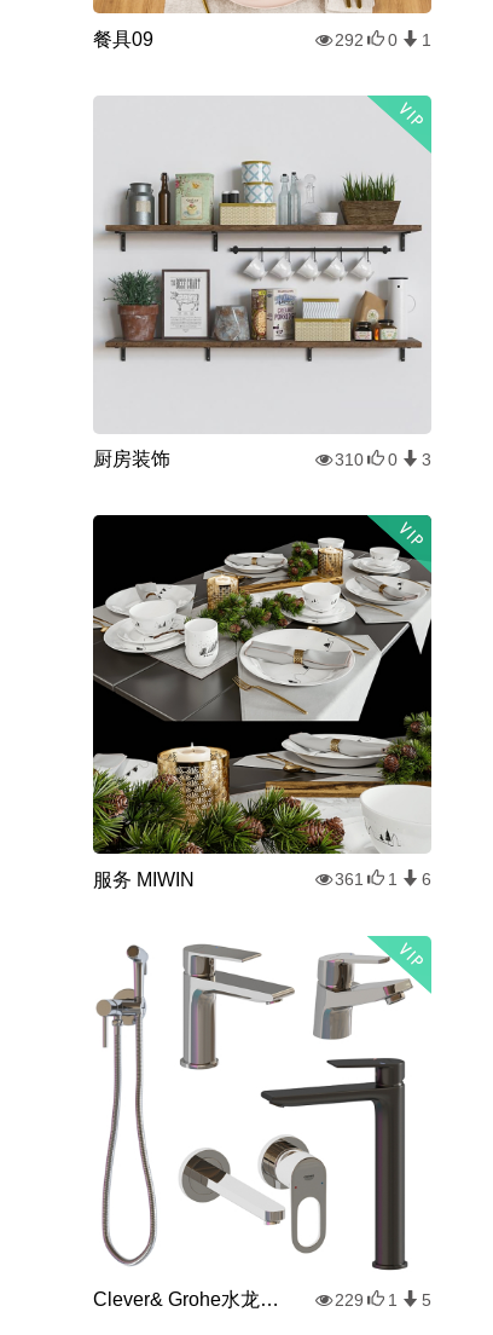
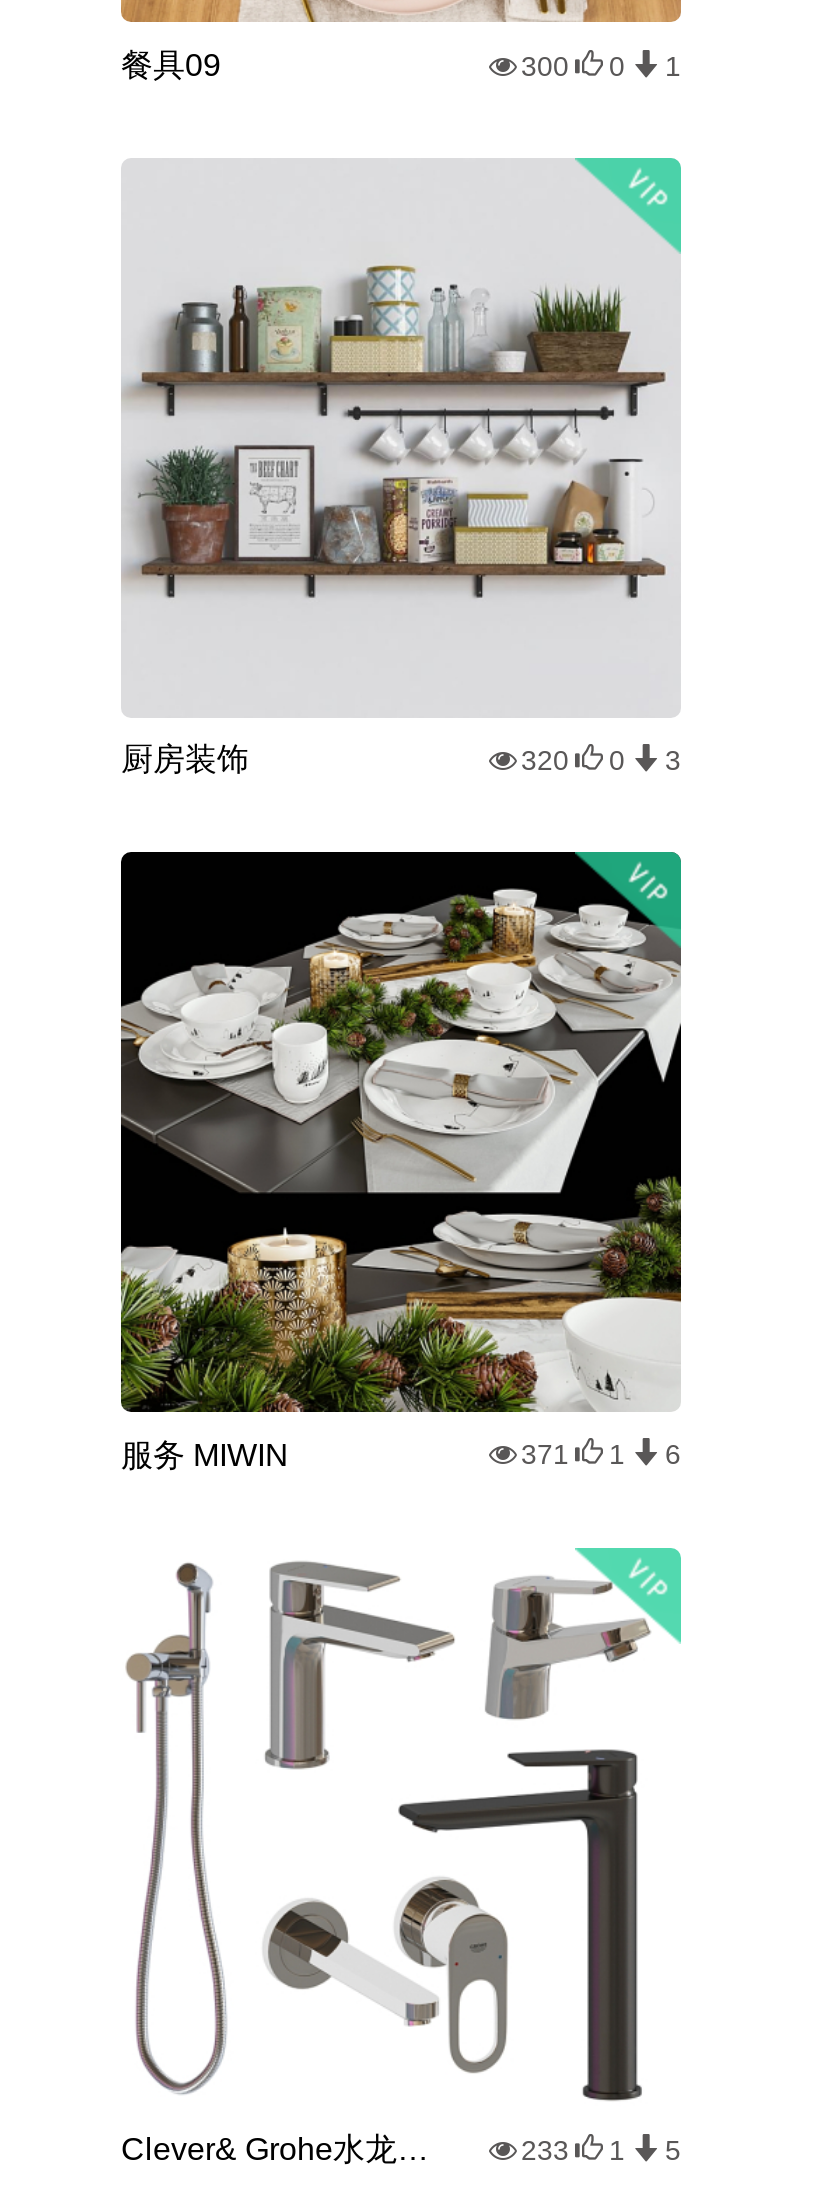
[335,30,431,49] 292 0 1 -> [521,49,681,81] 300 0 1
[335,450,431,469] 310 0 3 -> [521,744,681,776] 320 0 3
[335,870,431,889] 361 1 6 -> [521,1439,681,1471] 371 1 6
[335,1290,431,1309] 229 1 5 -> [521,2134,681,2166] 233 1 5

